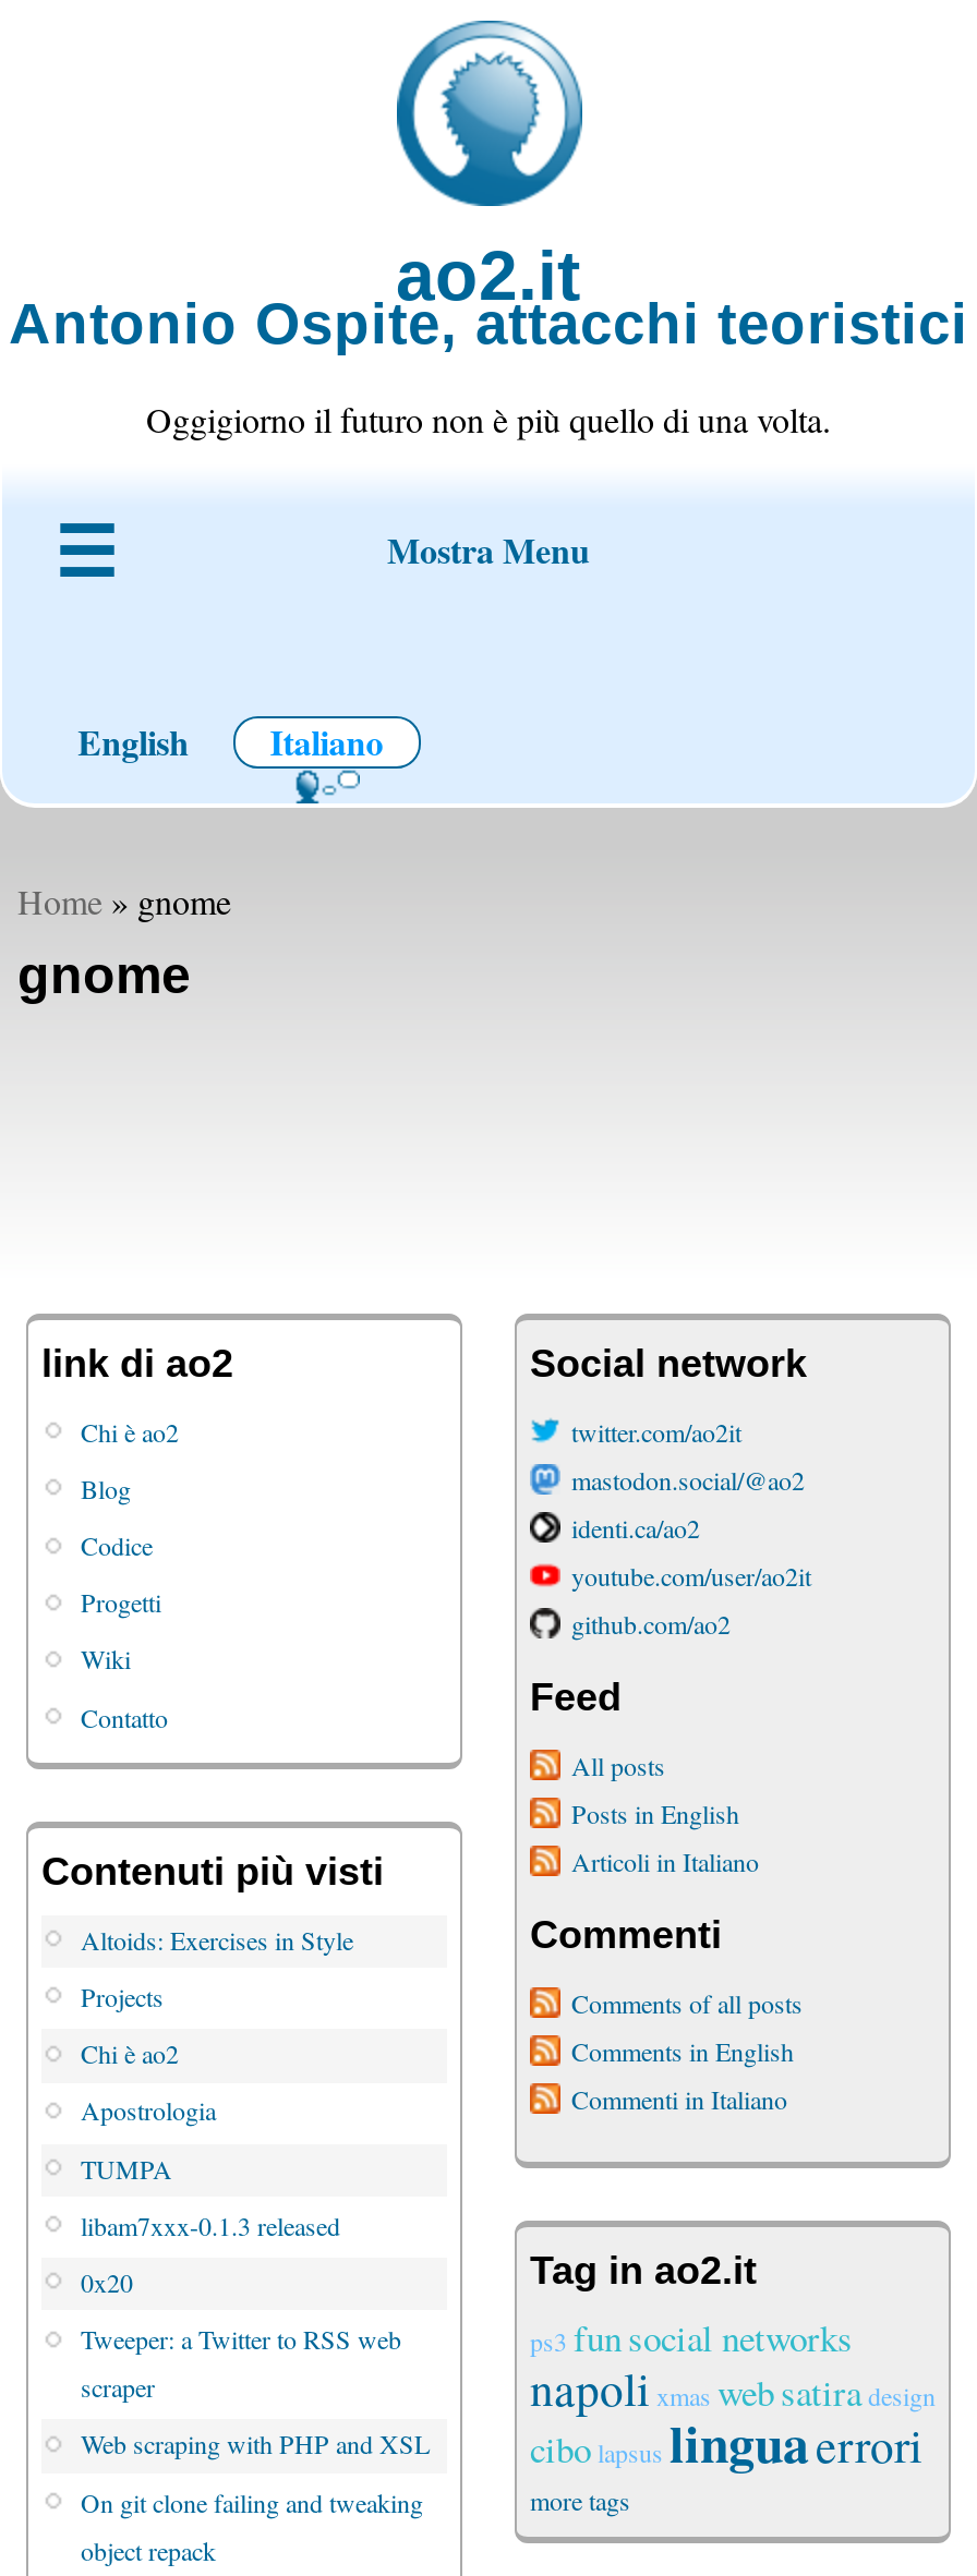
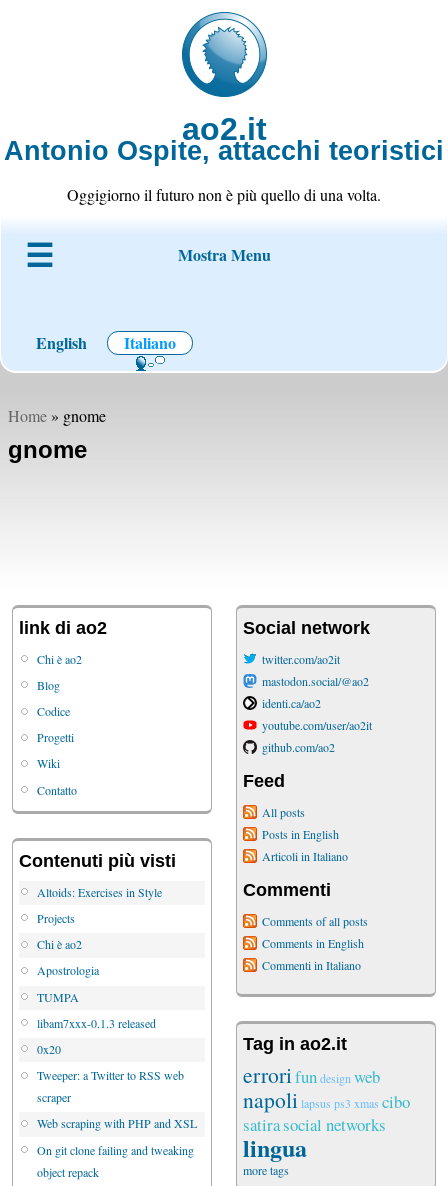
[530,2312,936,2479] ps3 fun social networks | napoli xmas web satira design | cibo lapsus lingua errori -> [243,1060,410,1165] errori fun design web | napoli lapsus ps3 xmas cibo | satira social networks | lingua
moved [530,2482,630,2516] -> [243,1162,289,1178]: more tags

